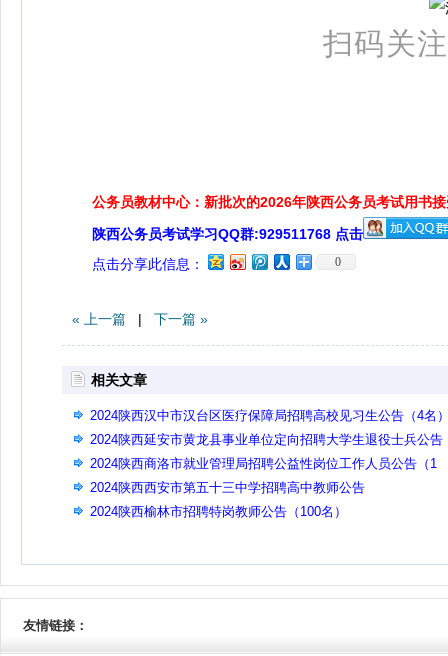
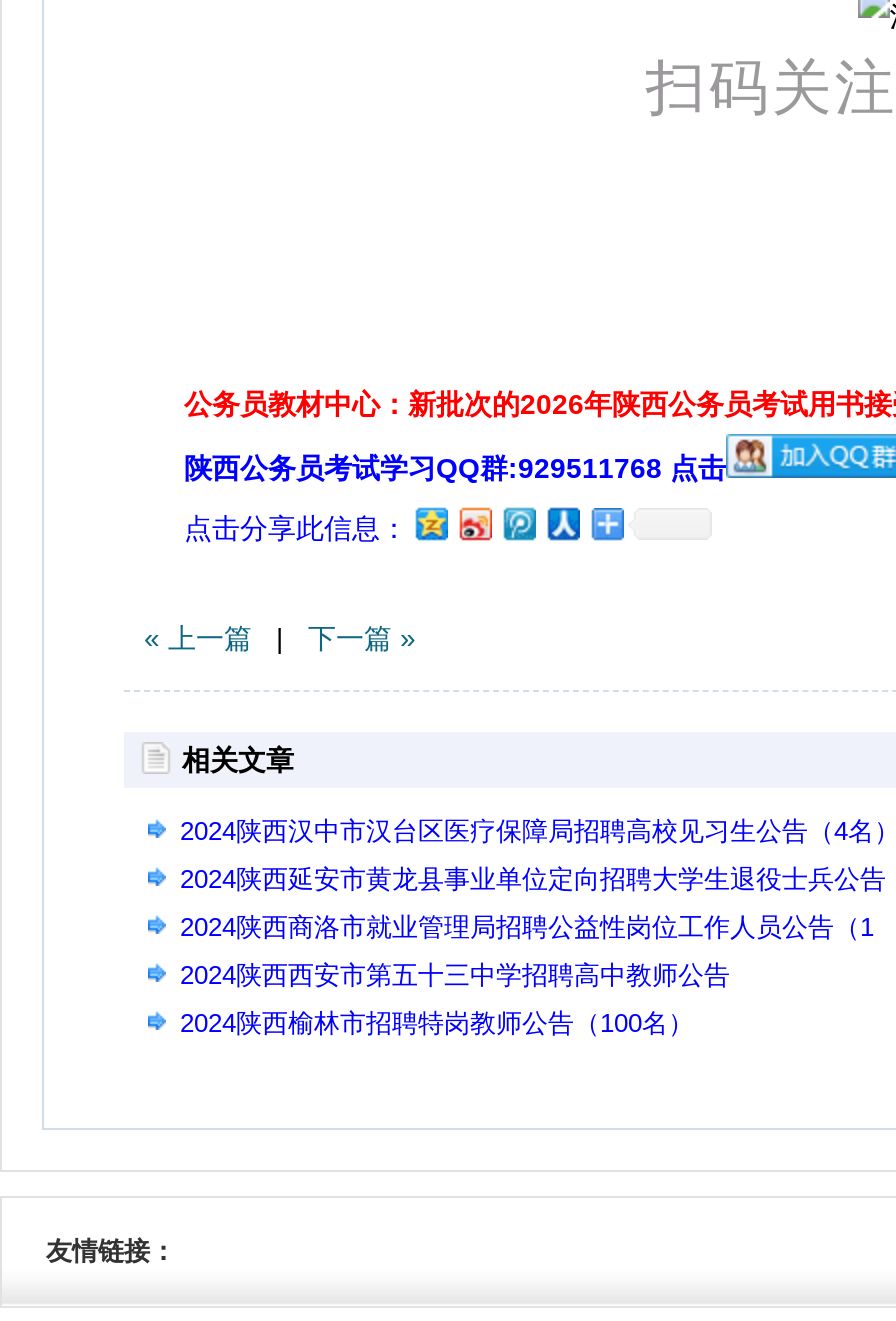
[334,255,340,269] 0 -> none

